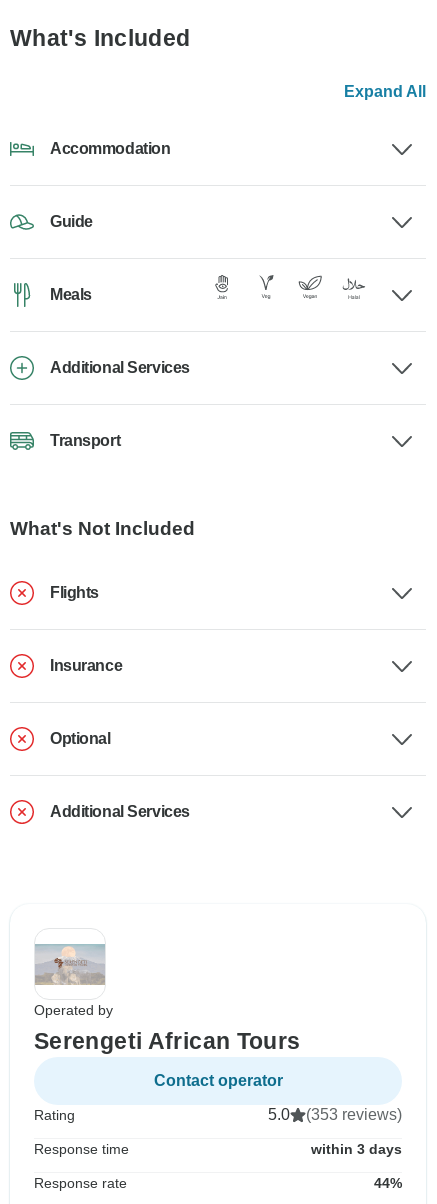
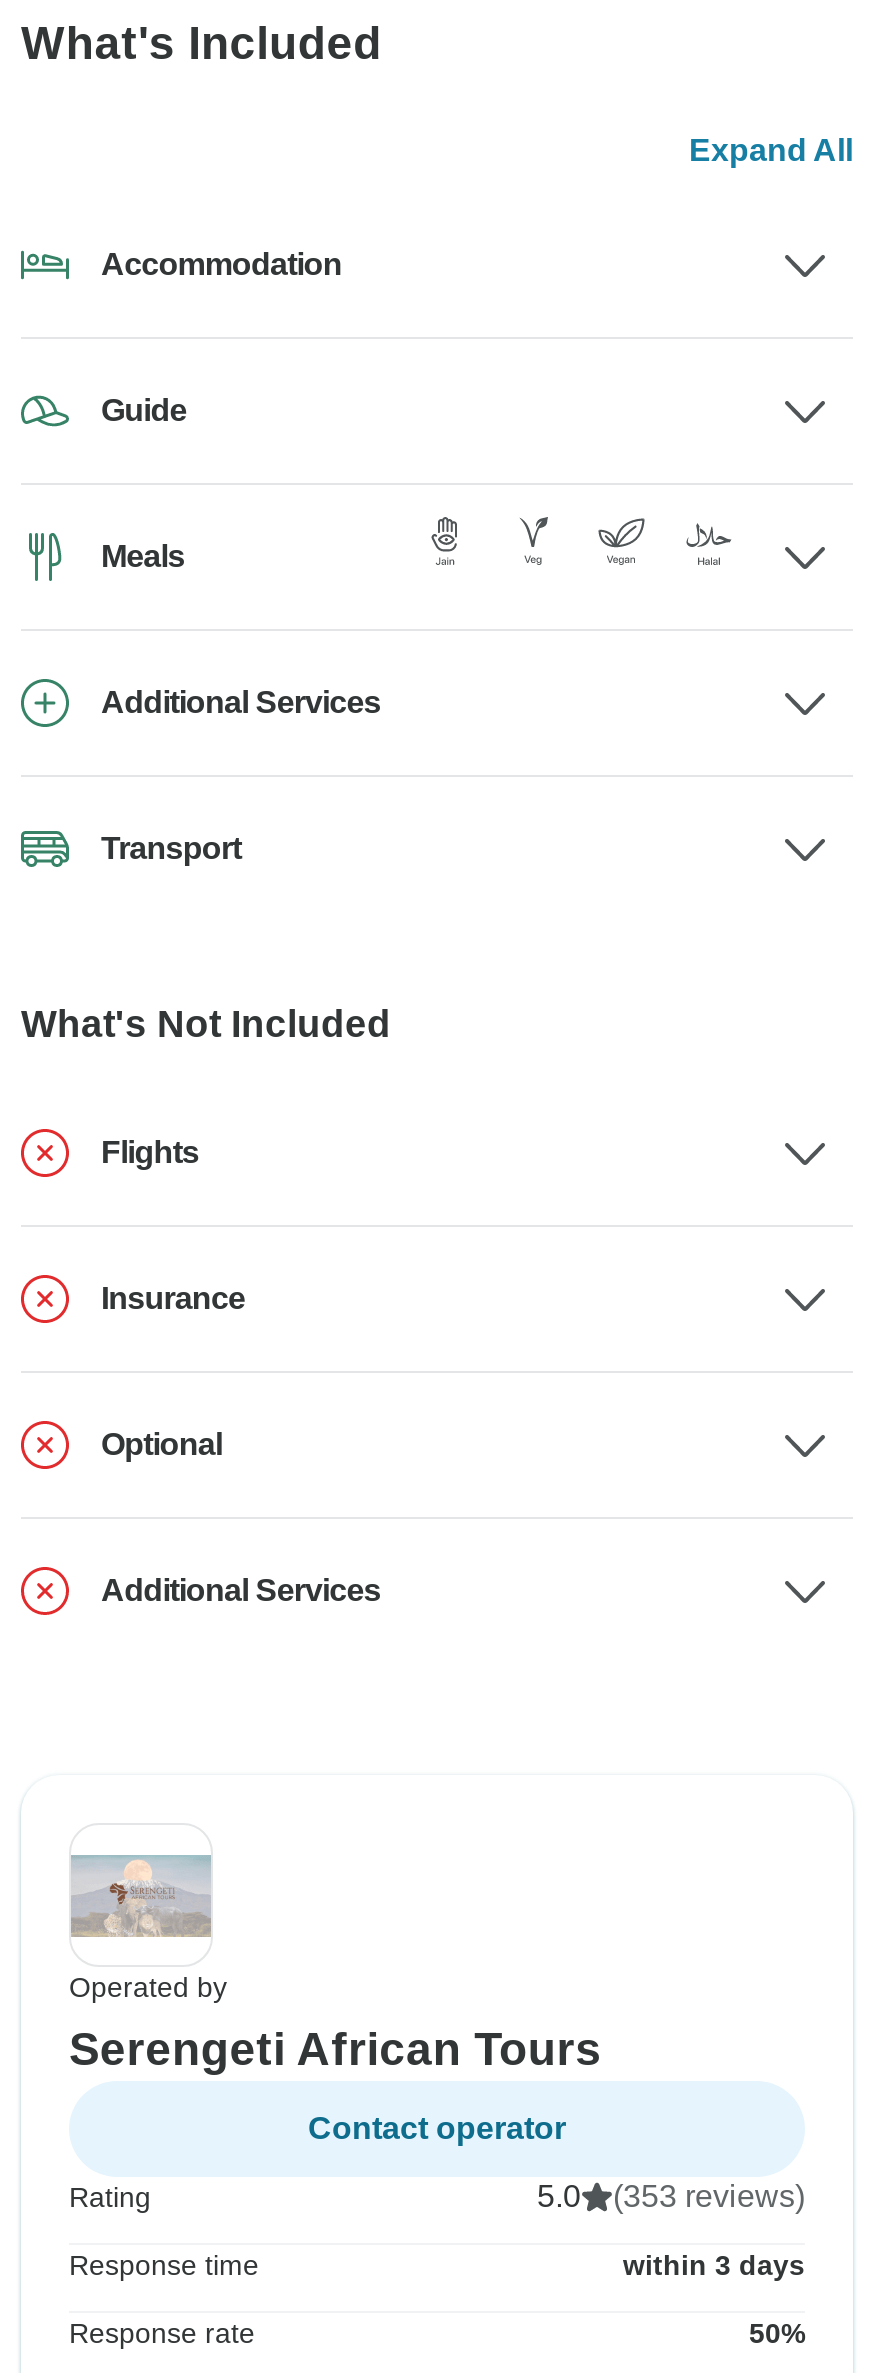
[374,1175,402,1191] 44% -> [749,2318,805,2350] 50%

